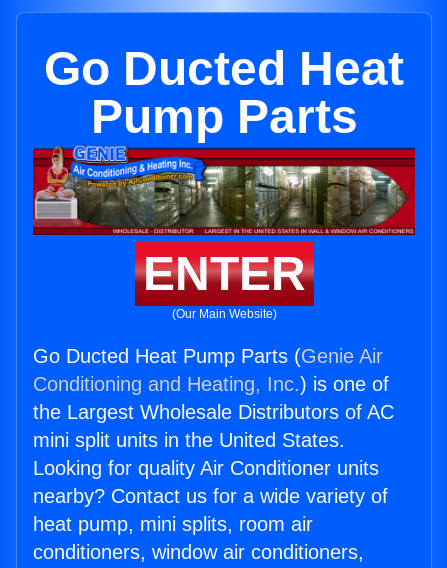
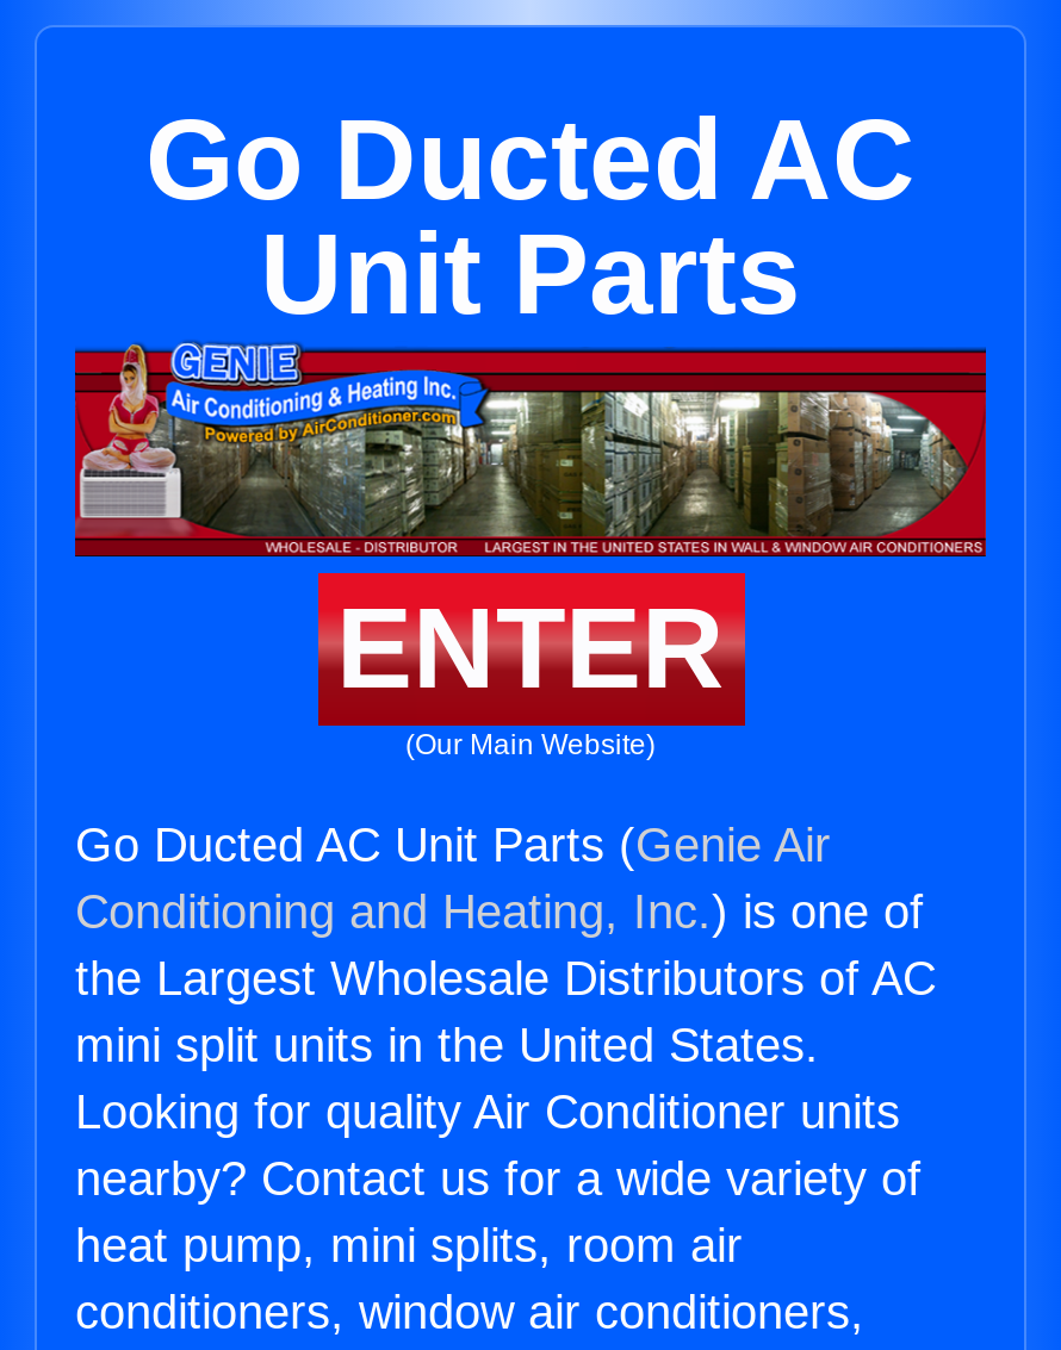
[44,42,404,95] Go Ducted Heat -> [145,97,916,223] Go Ducted AC
[90,90,357,143] Pump Parts -> [260,211,801,337] Unit Parts
[33,345,383,367] Go Ducted Heat Pump Parts (Genie Air -> [75,819,831,871] Go Ducted AC Unit Parts (Genie Air

